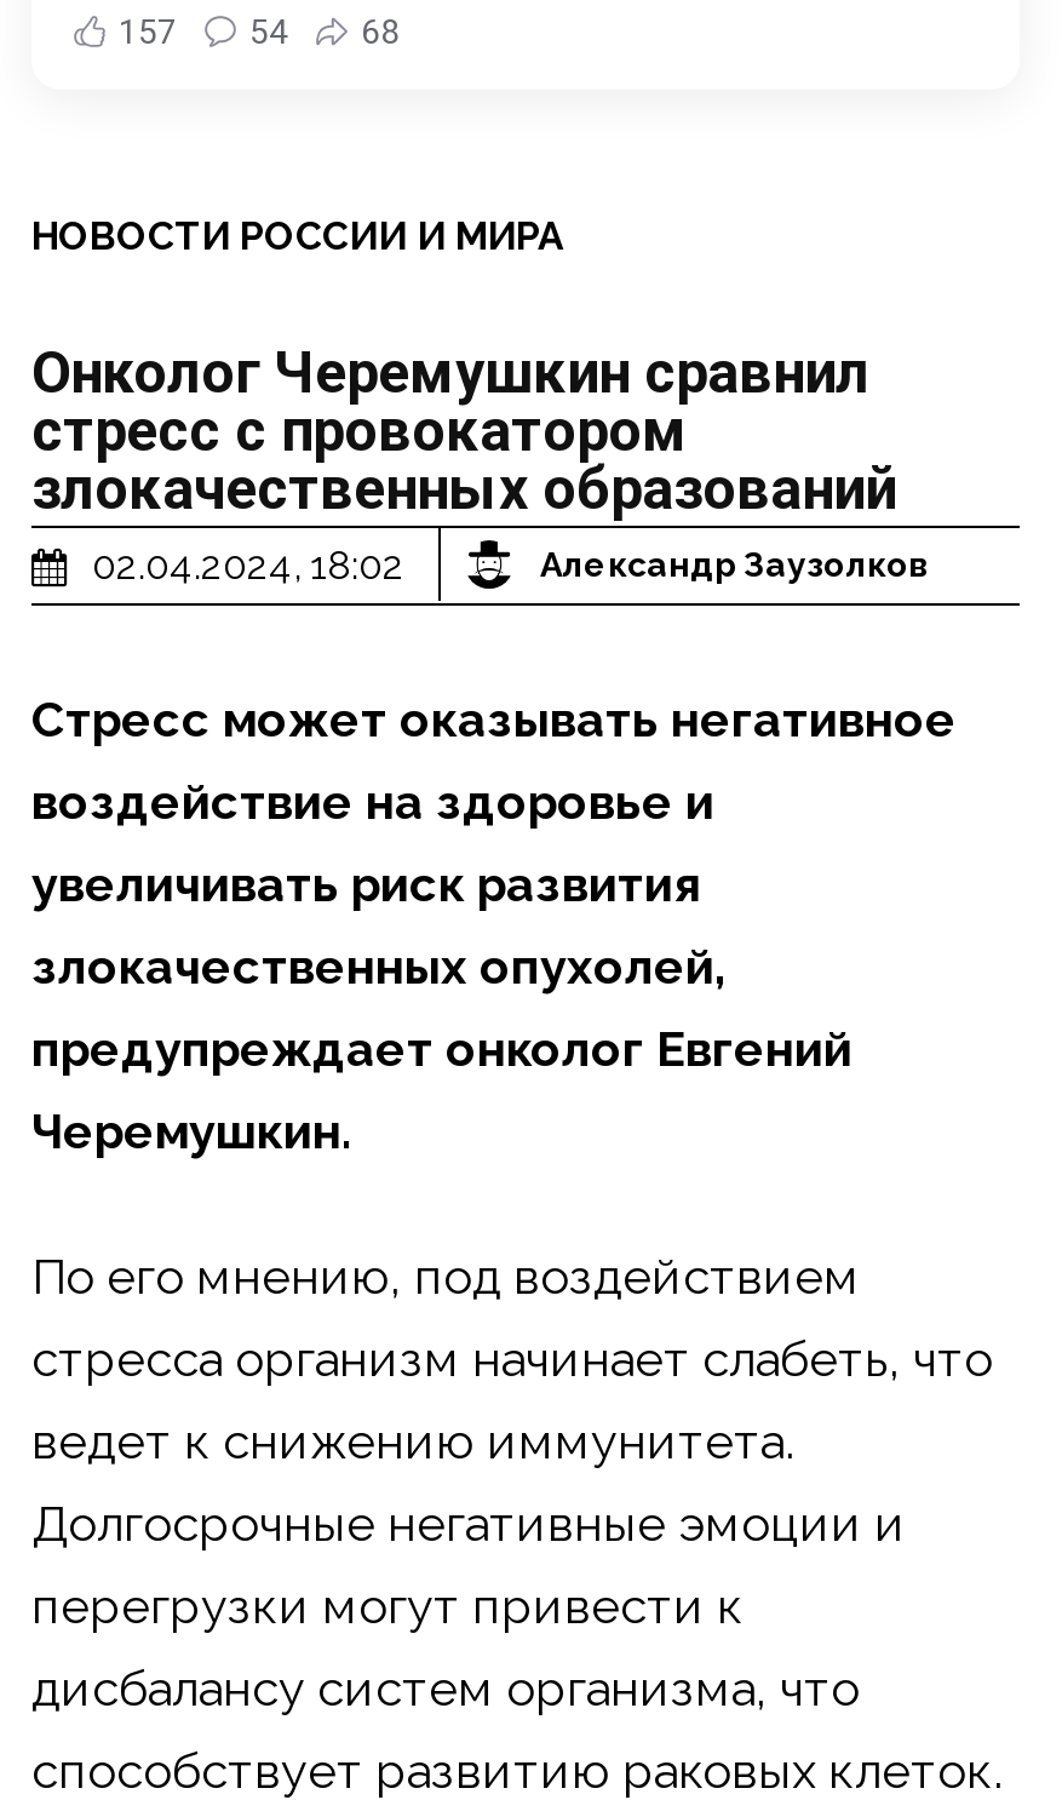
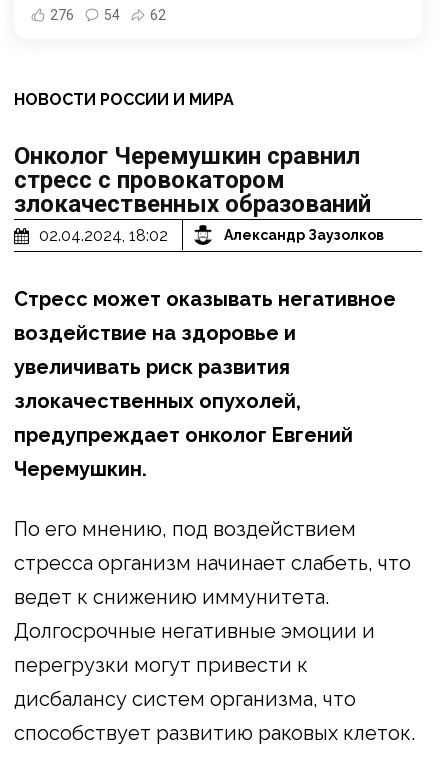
[119,11,177,50] 157 -> [50,6,74,22] 276
[361,11,400,50] 68 -> [150,6,166,22] 62

